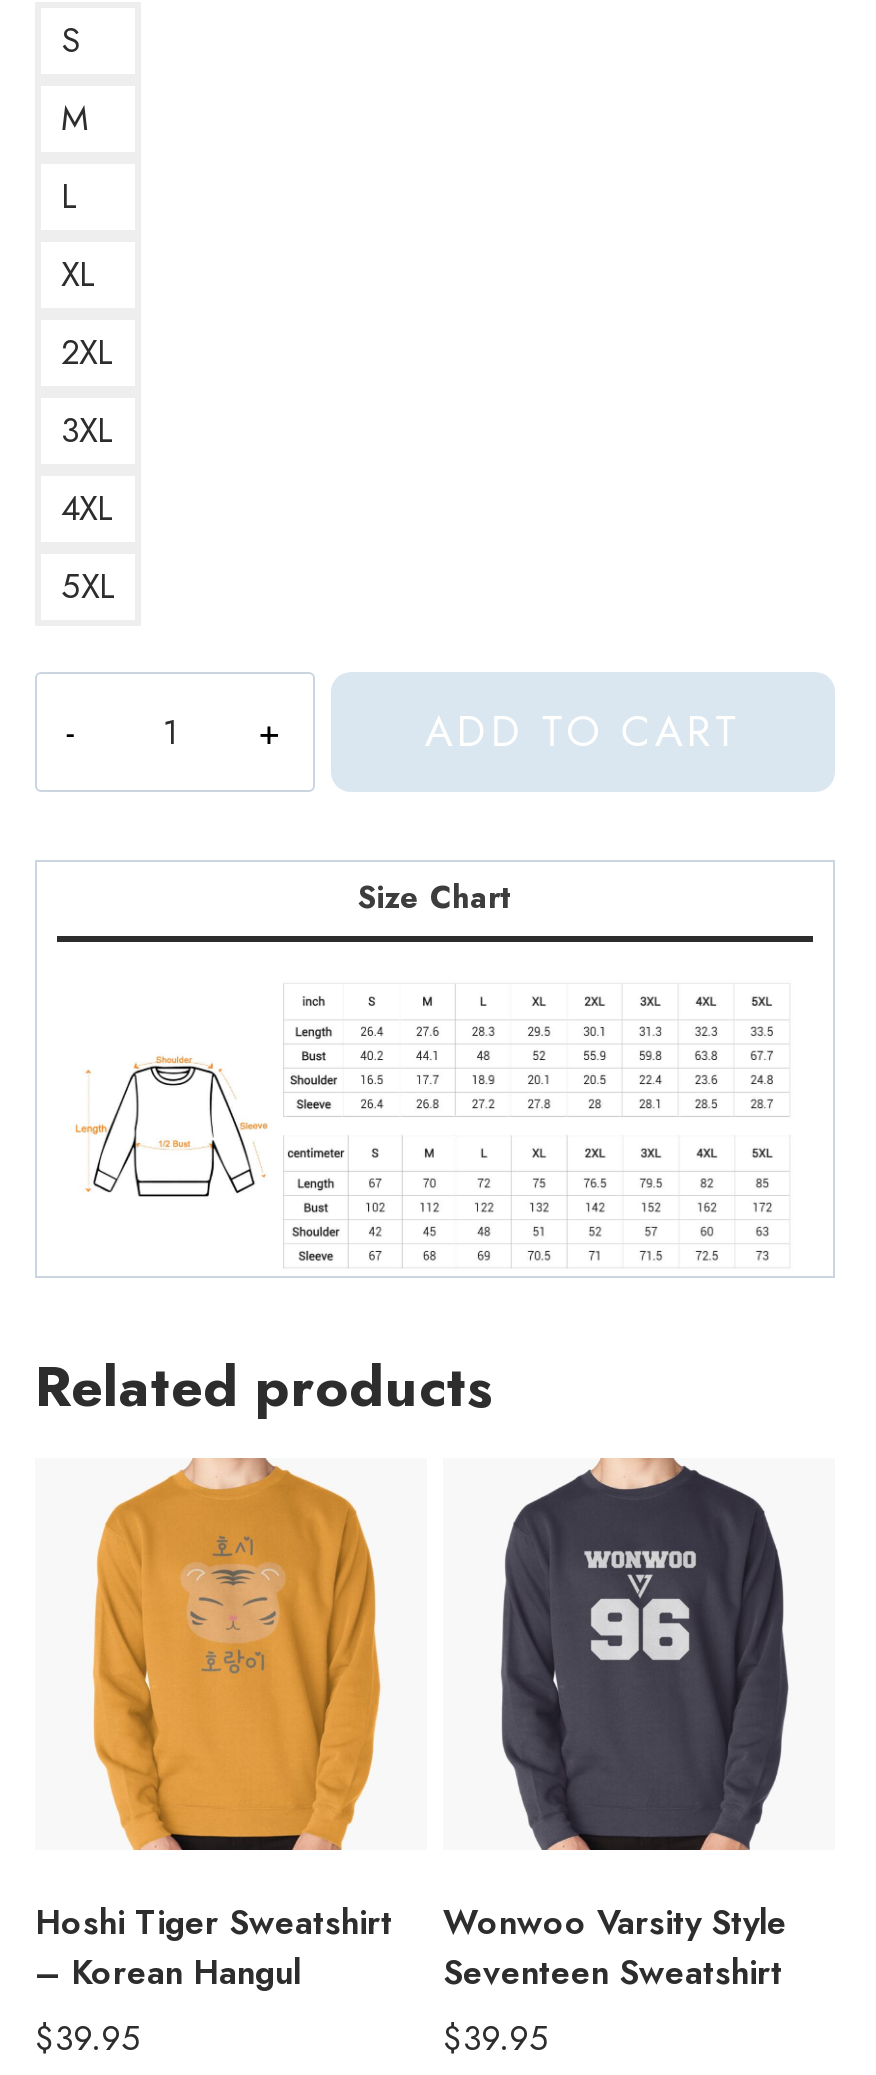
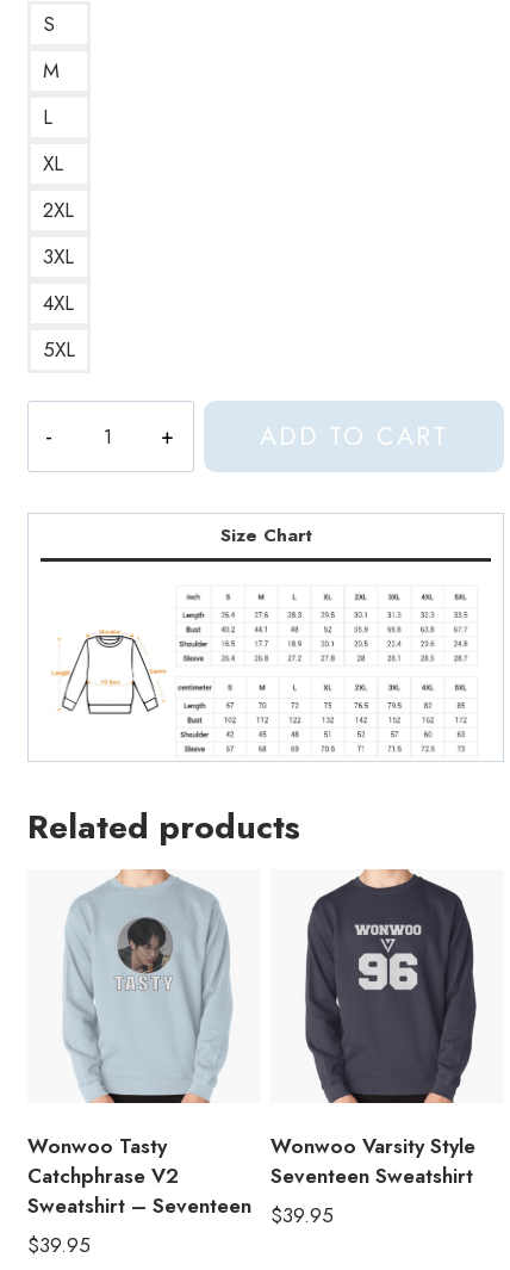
[35,1466,393,1996] [image] | Hoshi Tiger Sweatshirt | – Korean Hangul -> [27,875,251,1220] [image] | Wonwoo Tasty | Catchphrase V2 | Sweatshirt – Seventeen

